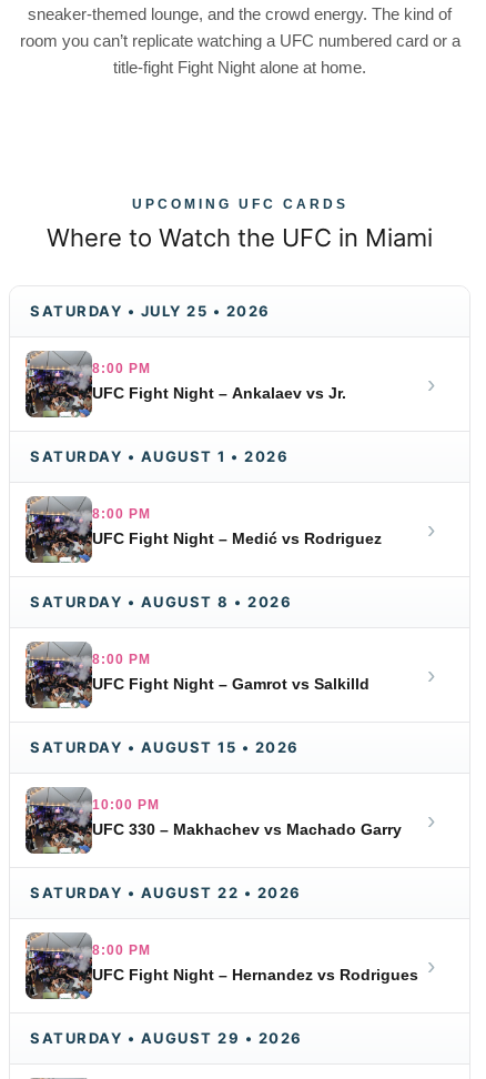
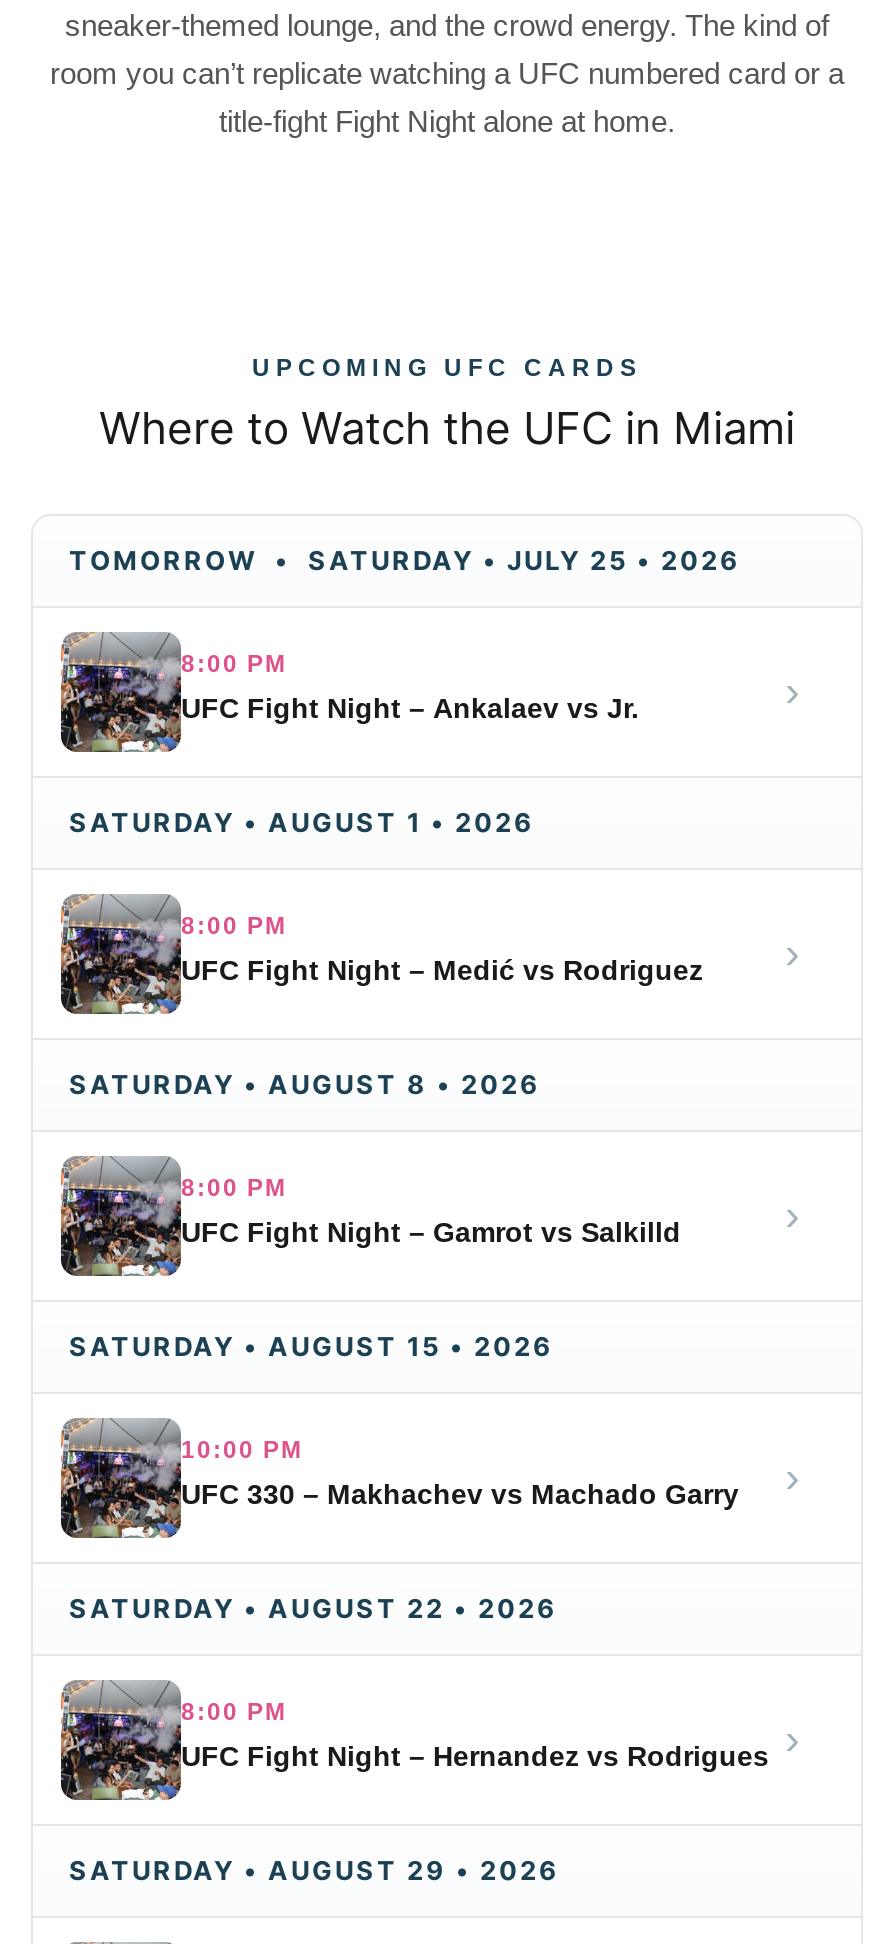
[30,302,270,320] SATURDAY • JULY 25 • 2026 -> [69,544,741,576] TOMORROW • SATURDAY • JULY 25 • 2026

